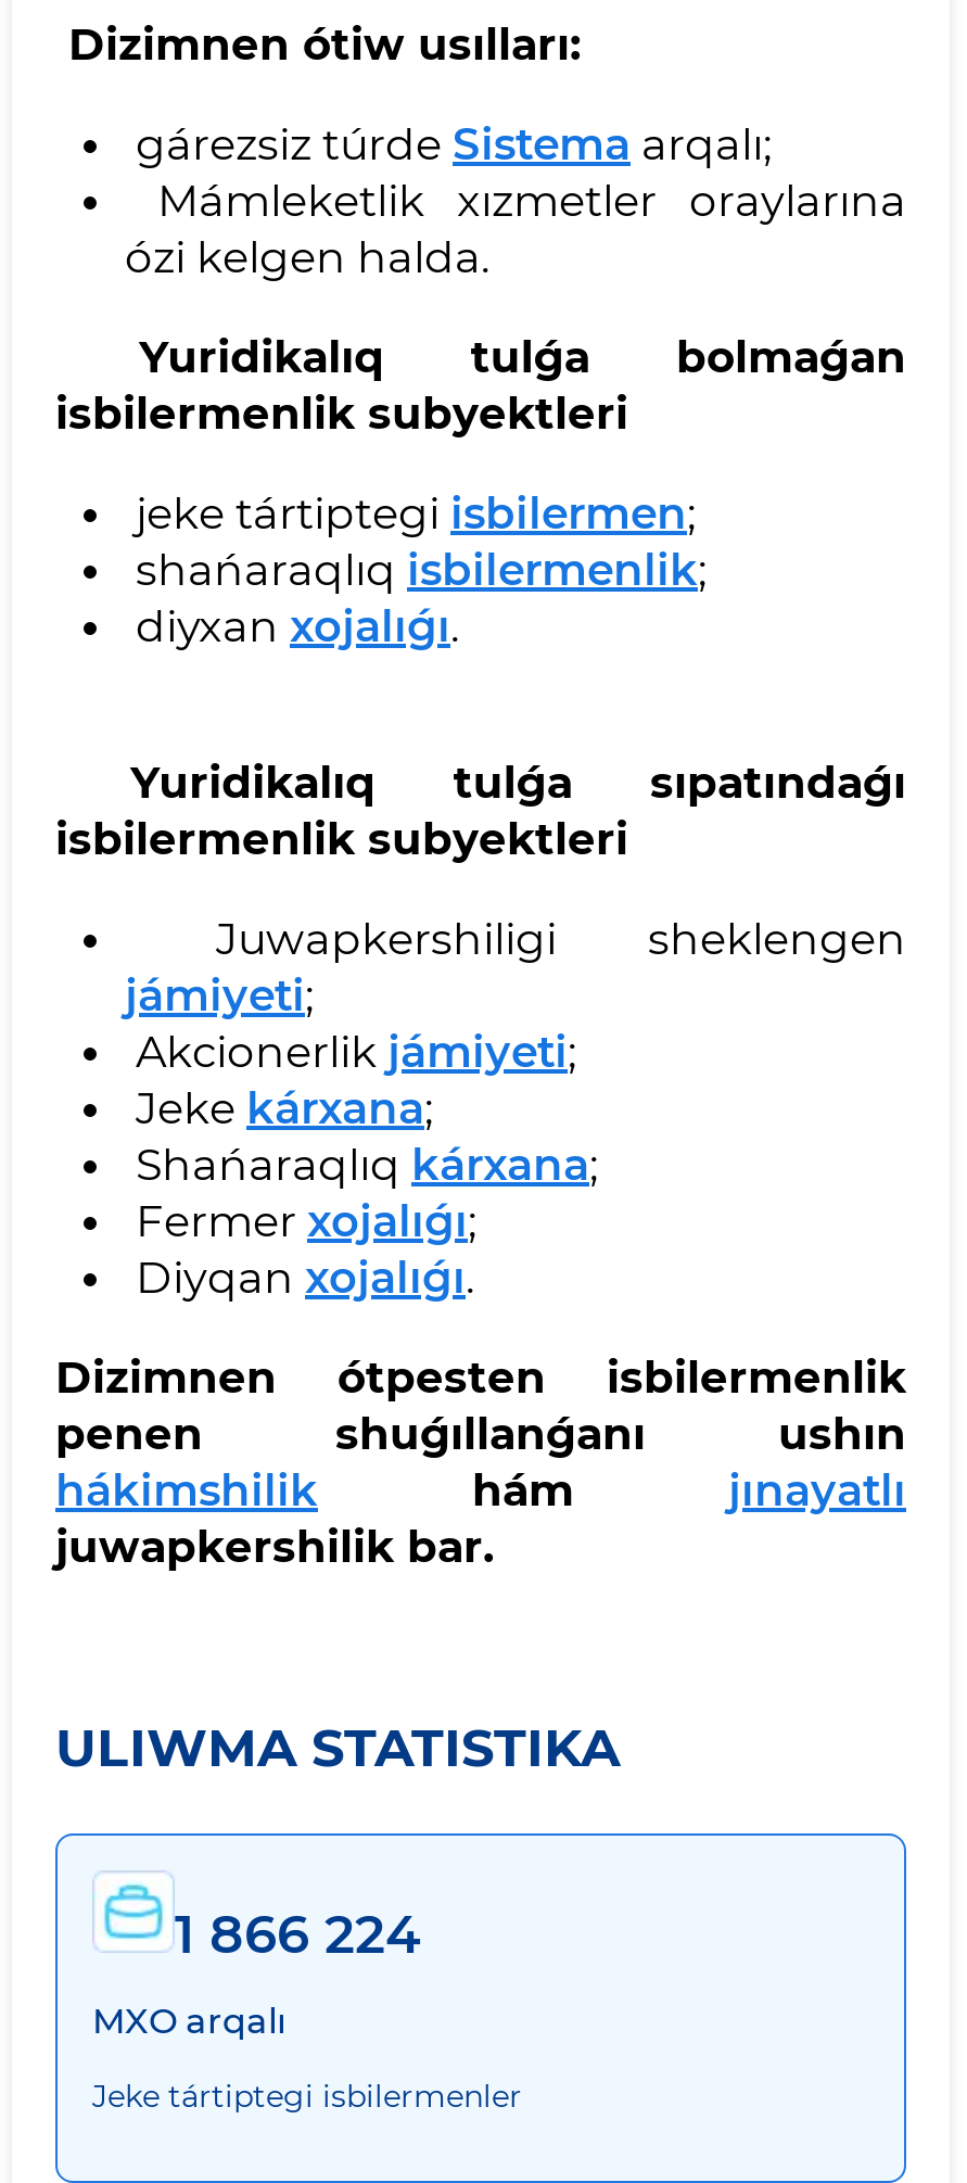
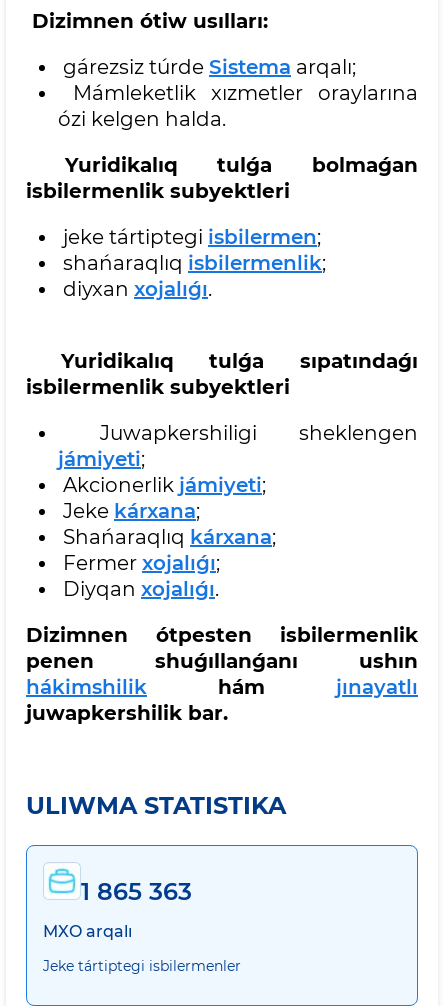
[175,1902,420,1965] 1 866 224 -> [81,877,192,906] 1 865 363

